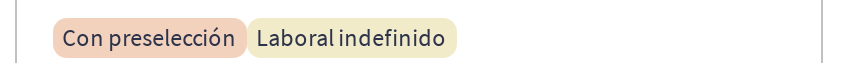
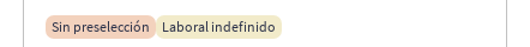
[62,21,236,51] Con preselección -> [51,17,149,35] Sin preselección

